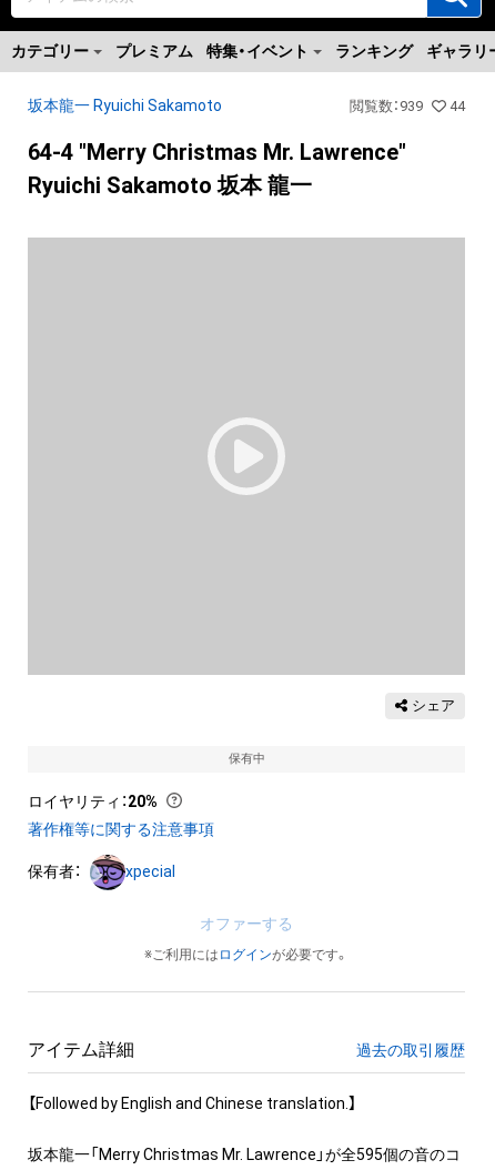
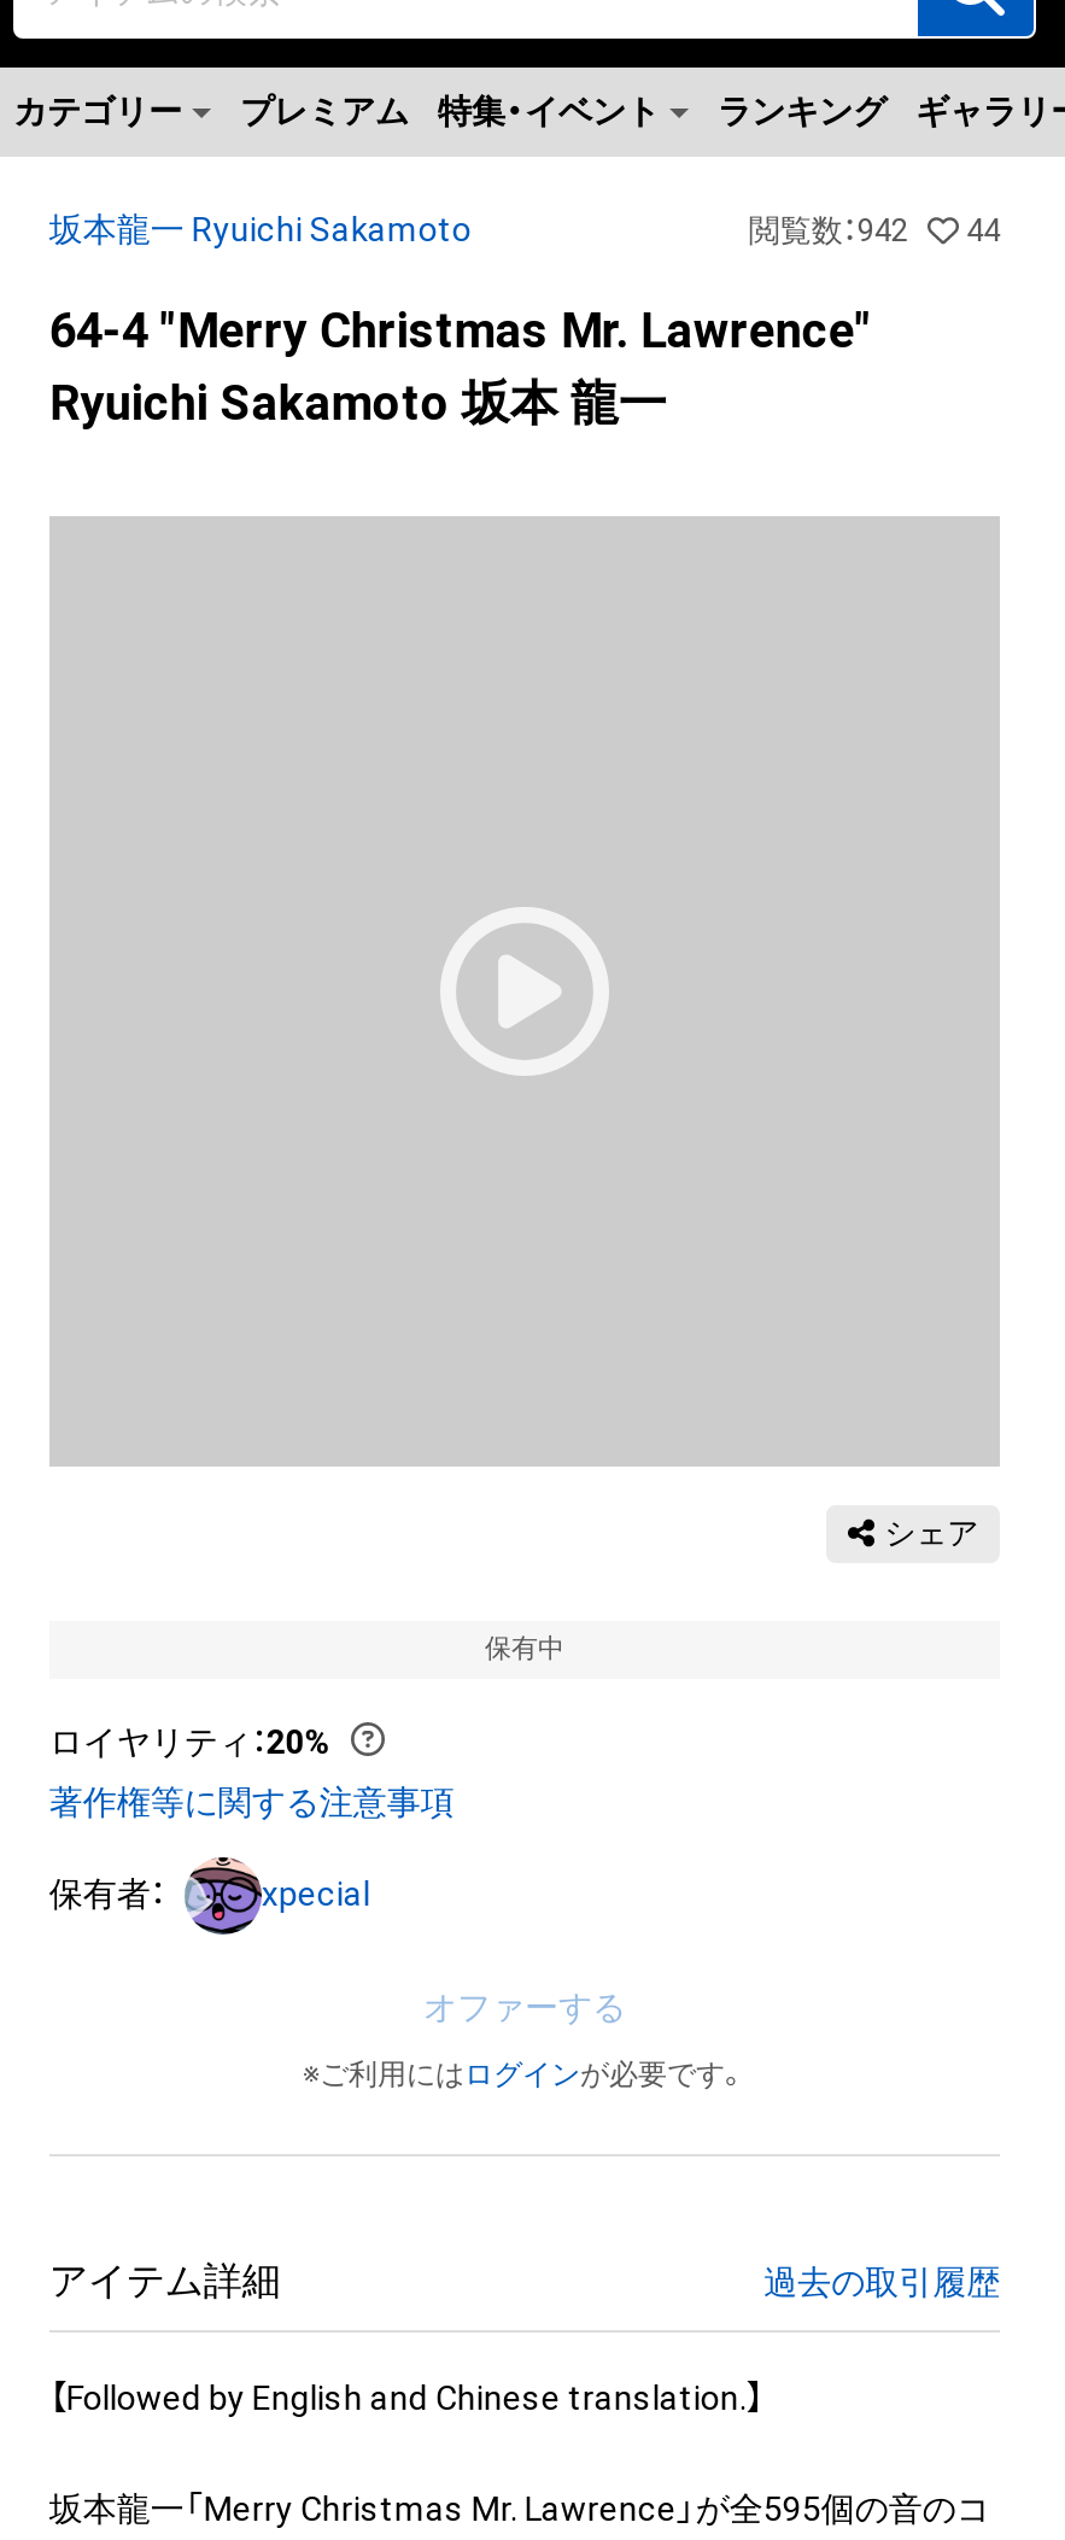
[349,98,465,114] 閲覧数：939 44 -> [749,212,1000,248] 閲覧数：942 44

